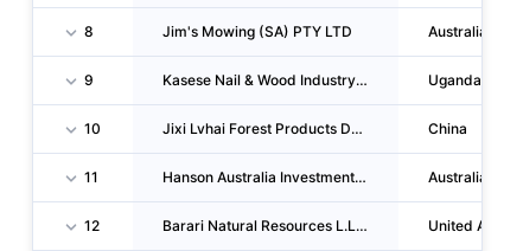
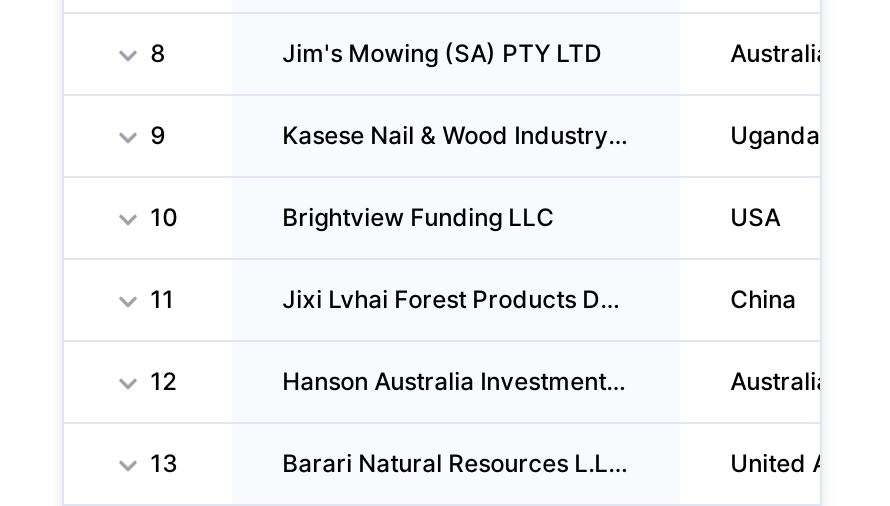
none -> [150,203,780,315] Brightview Funding LLC | USA | 11
[84,168,99,186] 11 -> [150,367,176,397] 12
[84,217,100,235] 12 -> [150,449,178,479] 13

